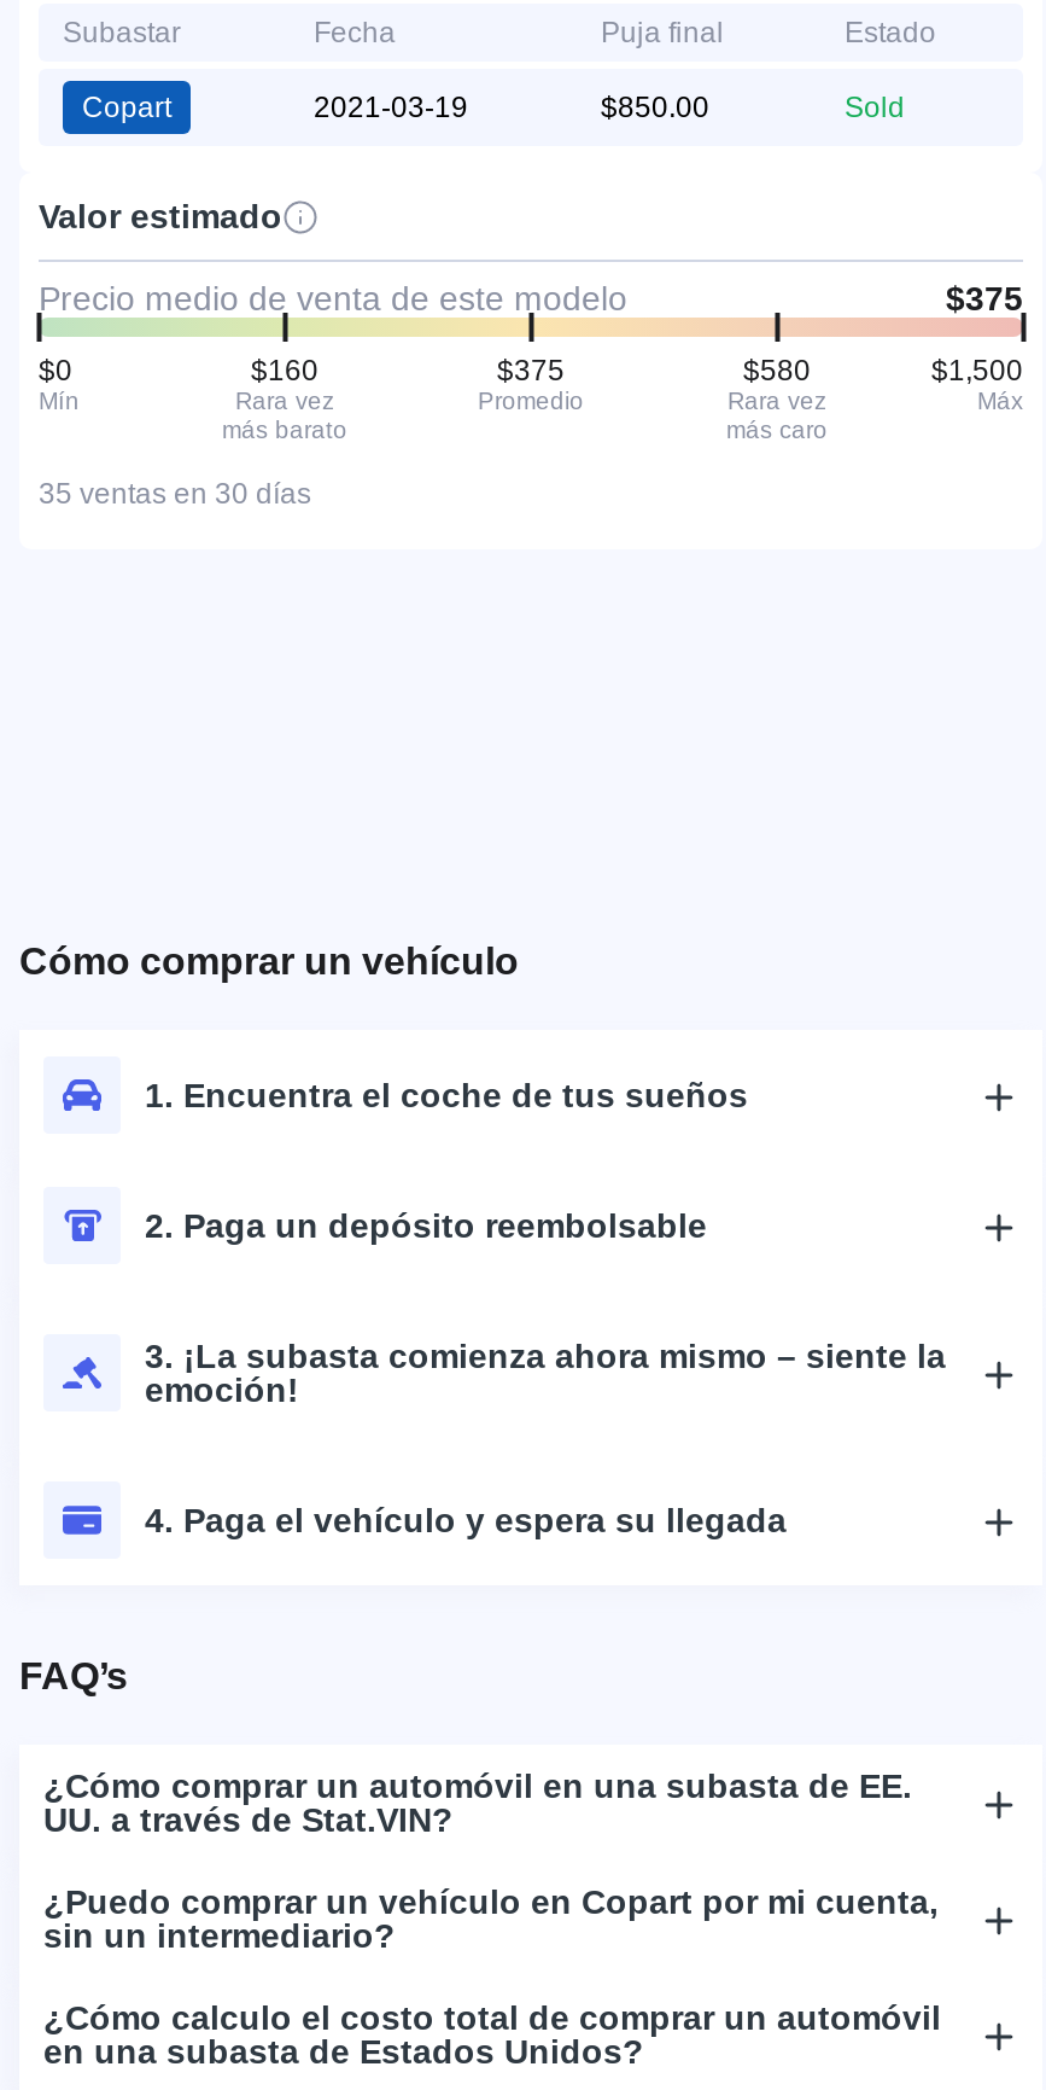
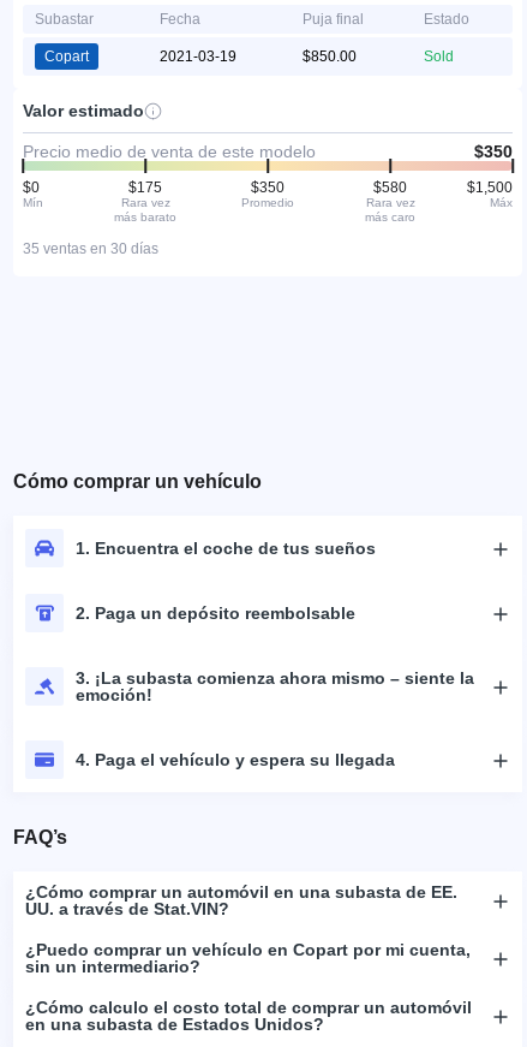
[946,278,1023,317] $375 -> [474,142,513,161] $350
[251,353,319,387] $160 -> [128,179,162,196] $175
[497,353,565,387] $375 -> [251,179,285,196] $350

